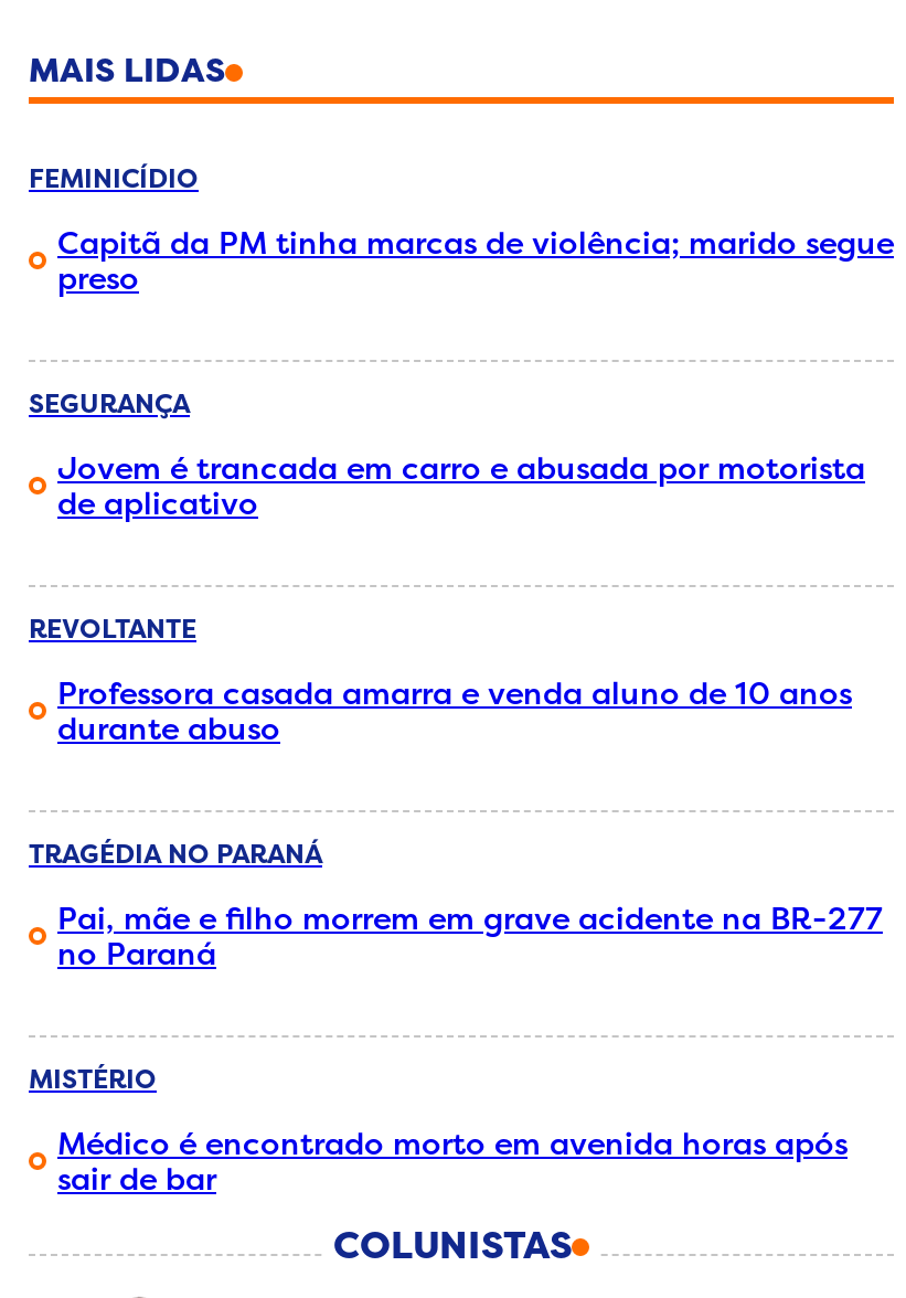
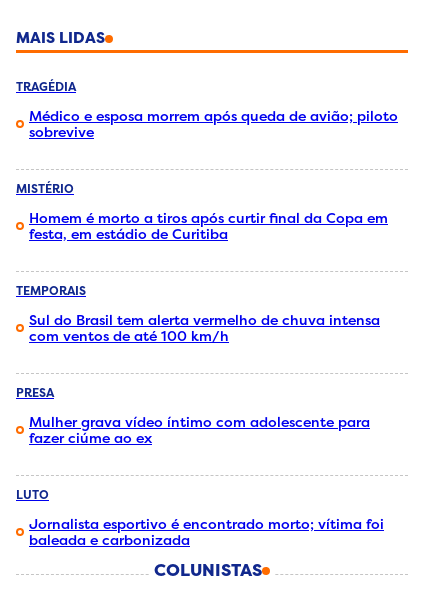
[29,158,894,973] FEMINICÍDIO | Capitã da PM tinha marcas de violência; marido segue | preso | SEGURANÇA | Jovem é trancada em carro e abusada por motorista | de aplicativo | REVOLTANTE | Professora casada amarra e venda aluno de 10 anos | durante abuso | TRAGÉDIA NO PARANÁ | Pai, mãe e filho morrem em grave acidente na BR-277 | no Paraná -> [16,78,398,141] TRAGÉDIA | Médico e esposa morrem após queda de avião; piloto | sobrevive
moved [29,1059,157,1096] -> [16,180,74,197]: MISTÉRIO
[57,1121,848,1198] Médico é encontrado morto em avenida horas após | sair de bar -> [16,208,388,549] Homem é morto a tiros após curtir final da Copa em | festa, em estádio de Curitiba | TEMPORAIS | Sul do Brasil tem alerta vermelho de chuva intensa | com ventos de até 100 km/h | PRESA | Mulher grava vídeo íntimo com adolescente para | fazer ciúme ao ex | LUTO | Jornalista esportivo é encontrado morto; vítima foi | baleada e carbonizada

